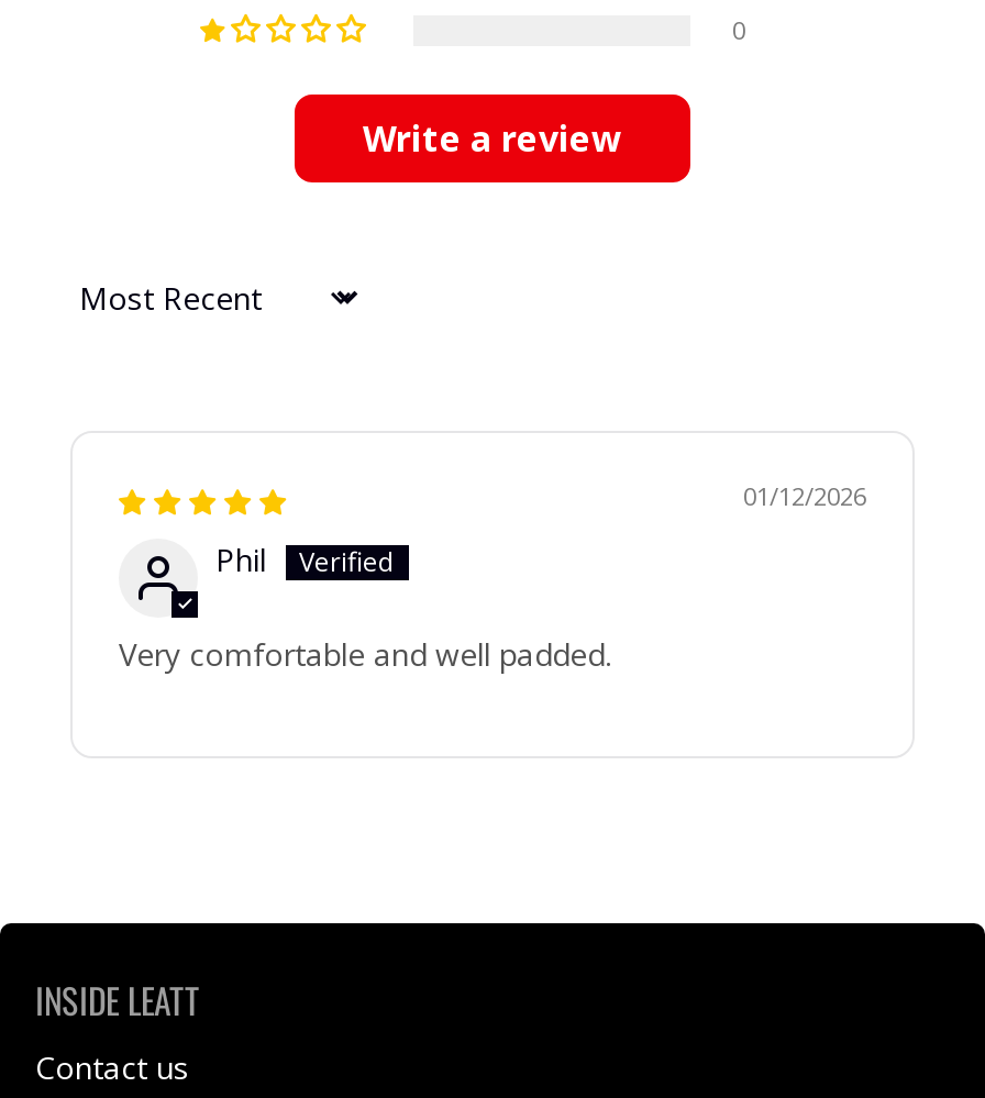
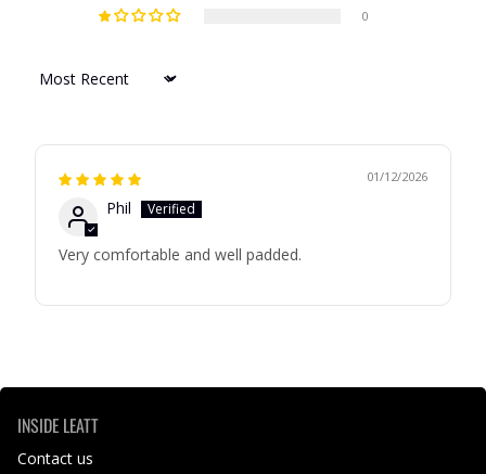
[363,115,622,163] Write a review -> none

